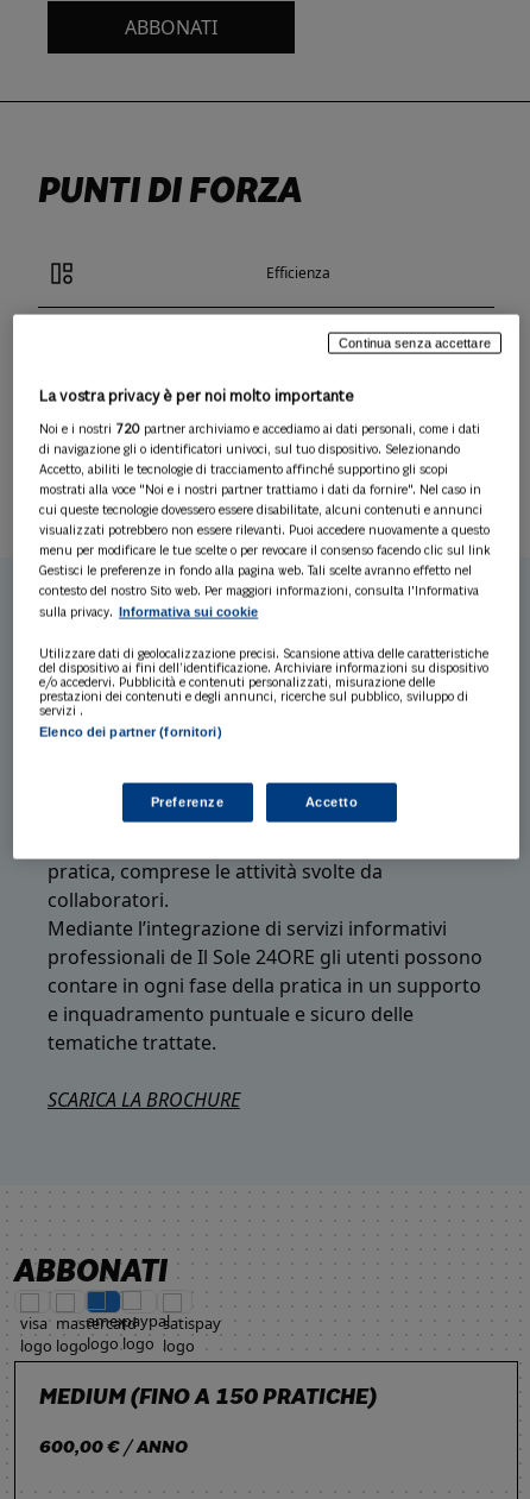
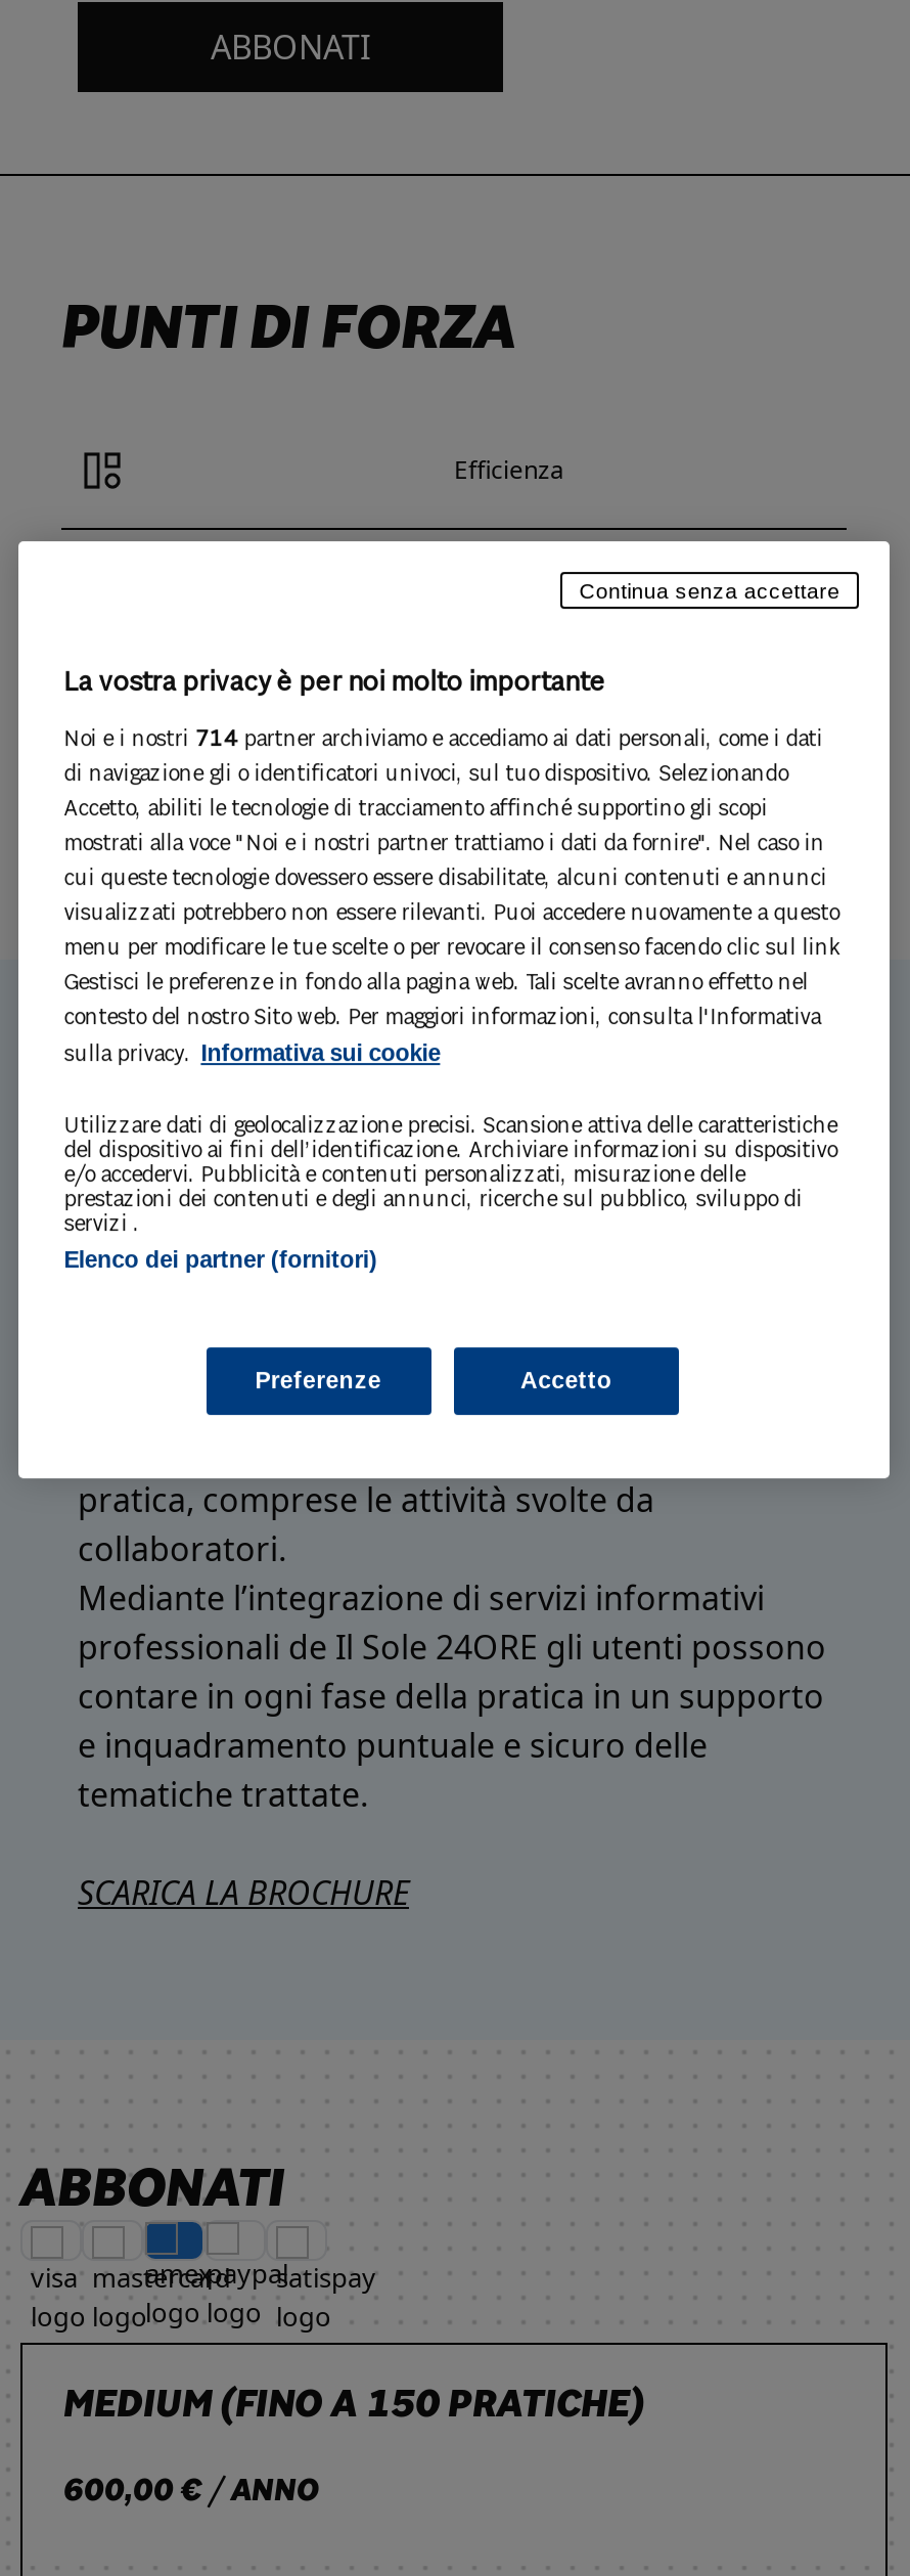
[39,423,480,437] Noi e i nostri 720 partner archiviamo e accediamo ai dati personali, come i dati -> [64,728,822,753] Noi e i nostri 714 partner archiviamo e accediamo ai dati personali, come i dati

